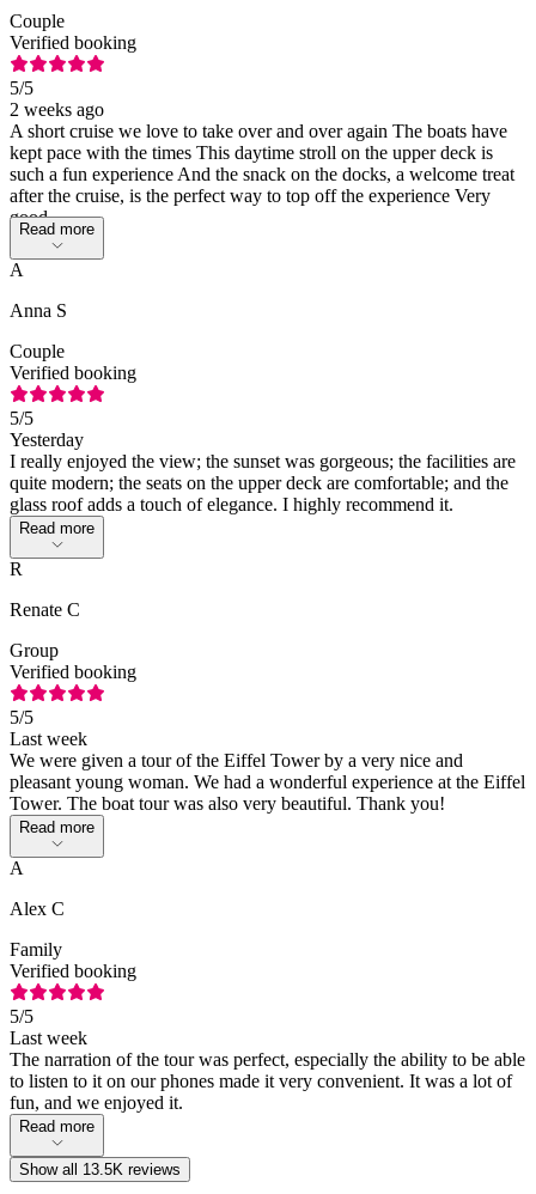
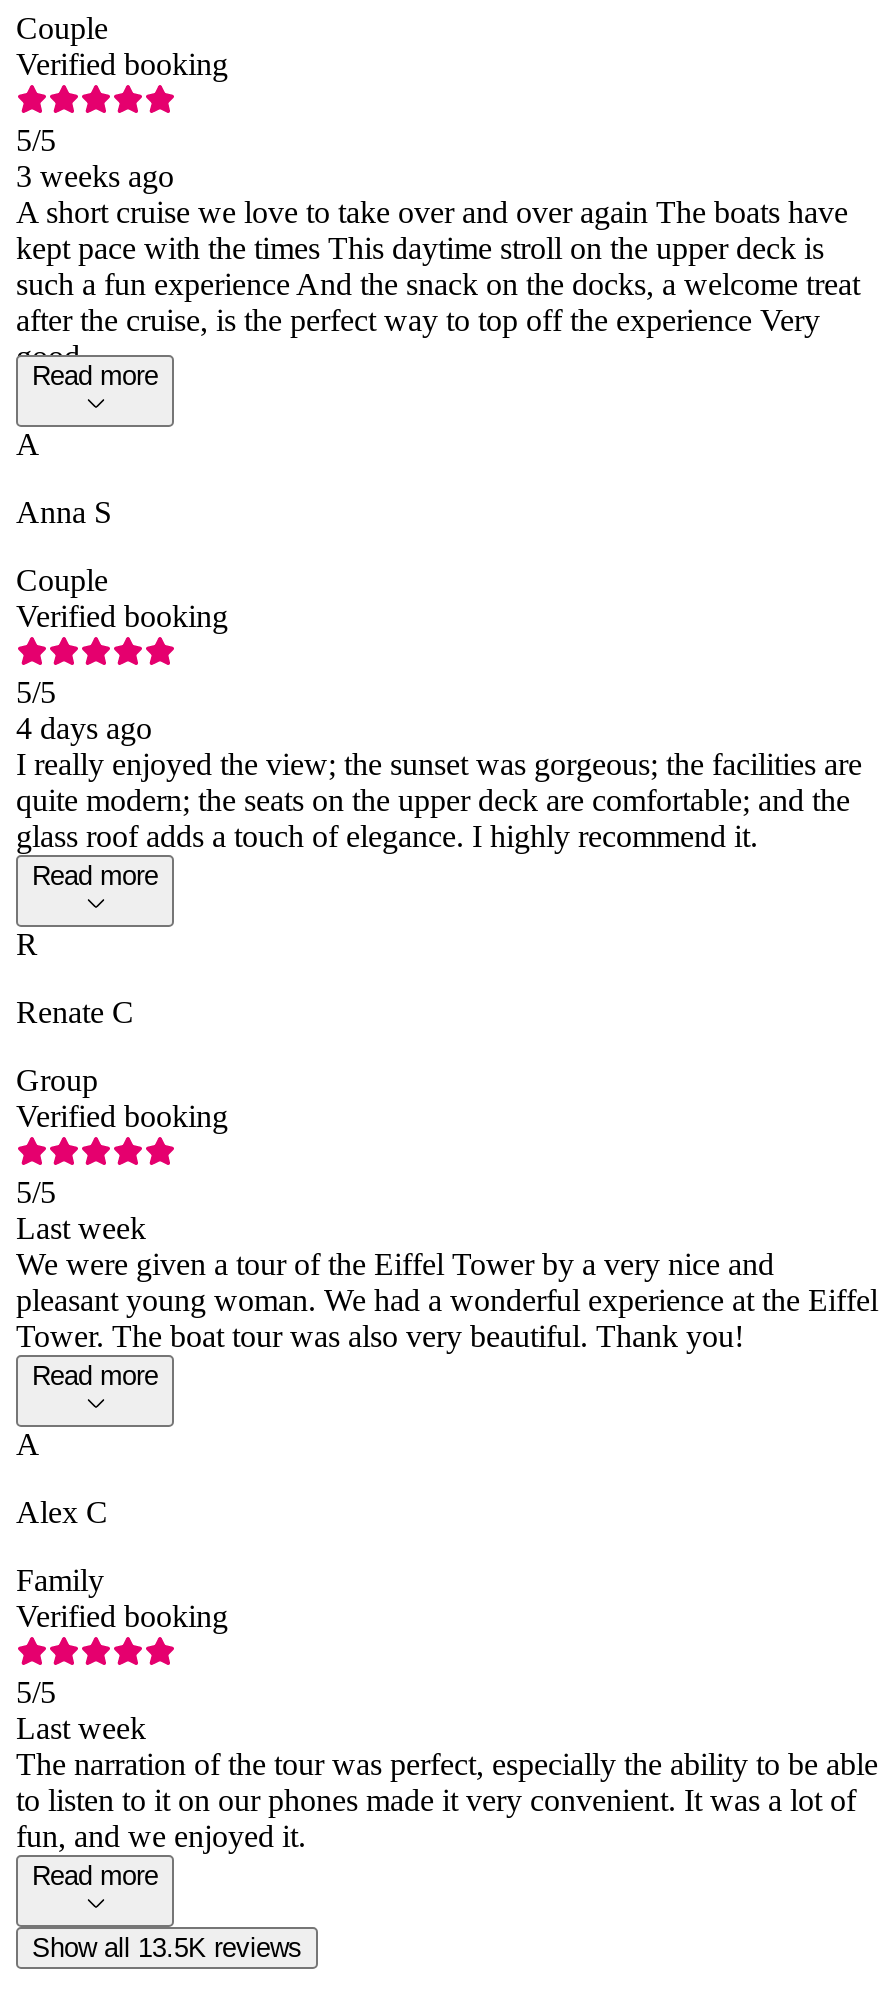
[10,99,104,119] 2 weeks ago -> [16,159,174,193] 3 weeks ago
[10,429,84,450] Yesterday -> [16,711,152,745] 4 days ago

